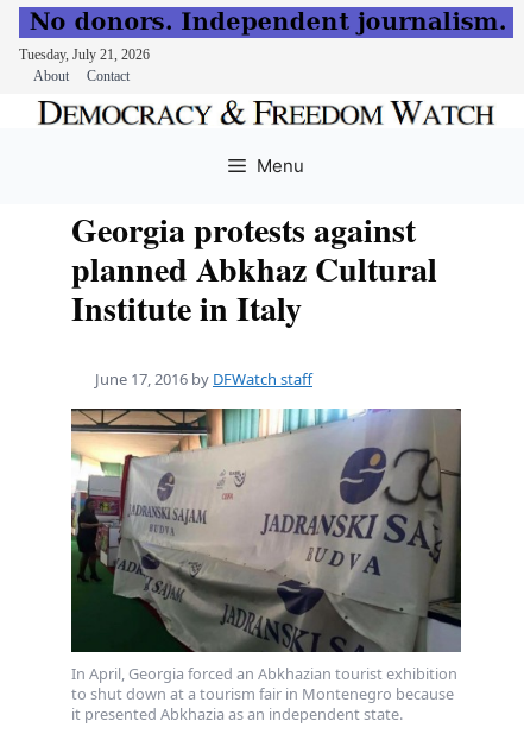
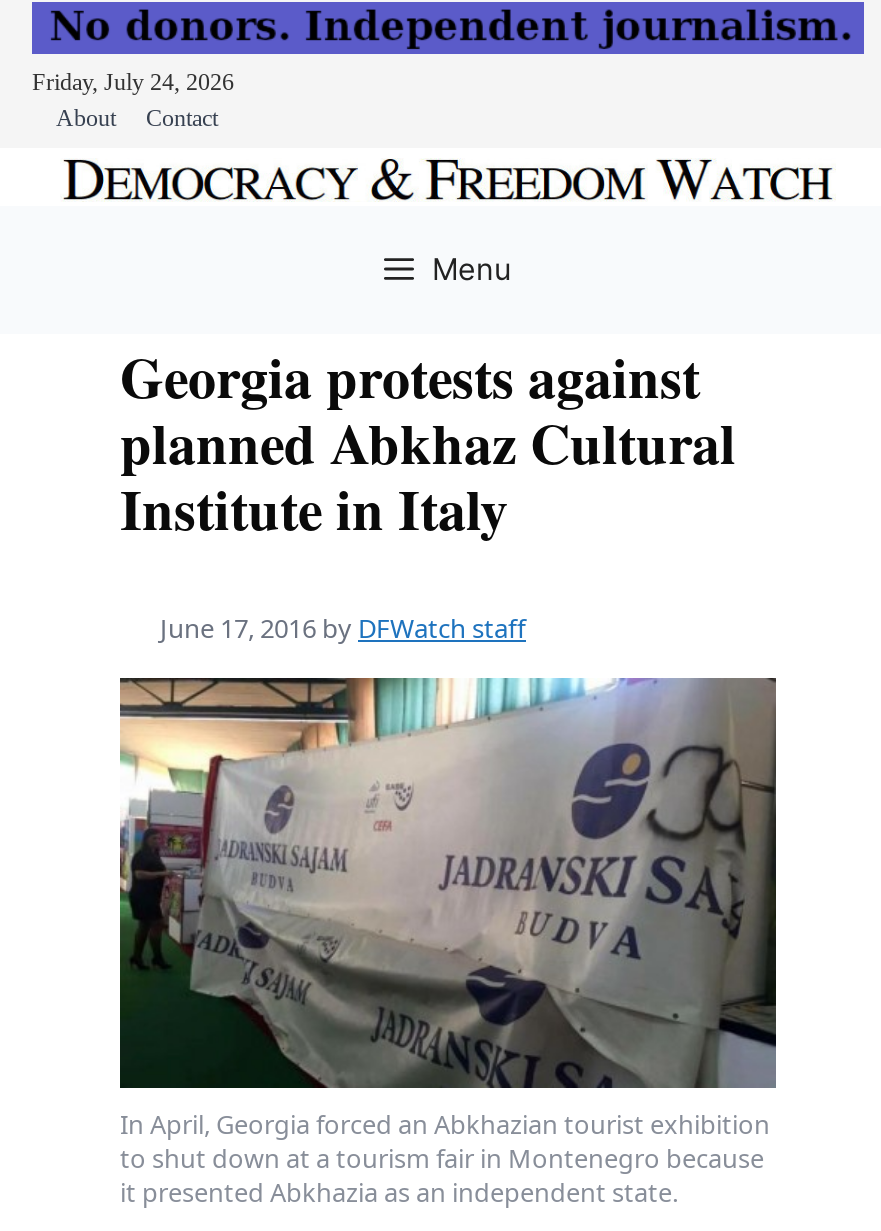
[19,46,150,63] Tuesday, July 21, 2026 -> [32,68,234,96] Friday, July 24, 2026

